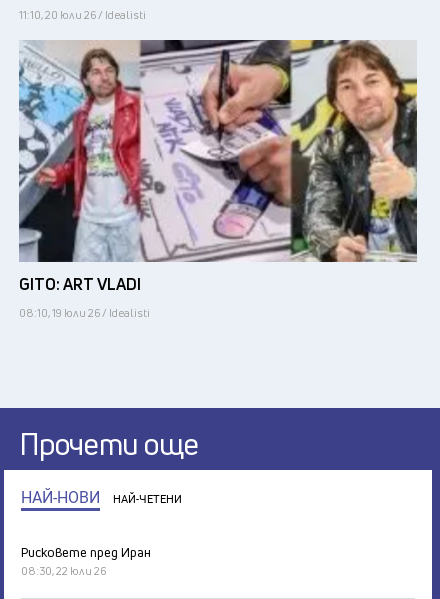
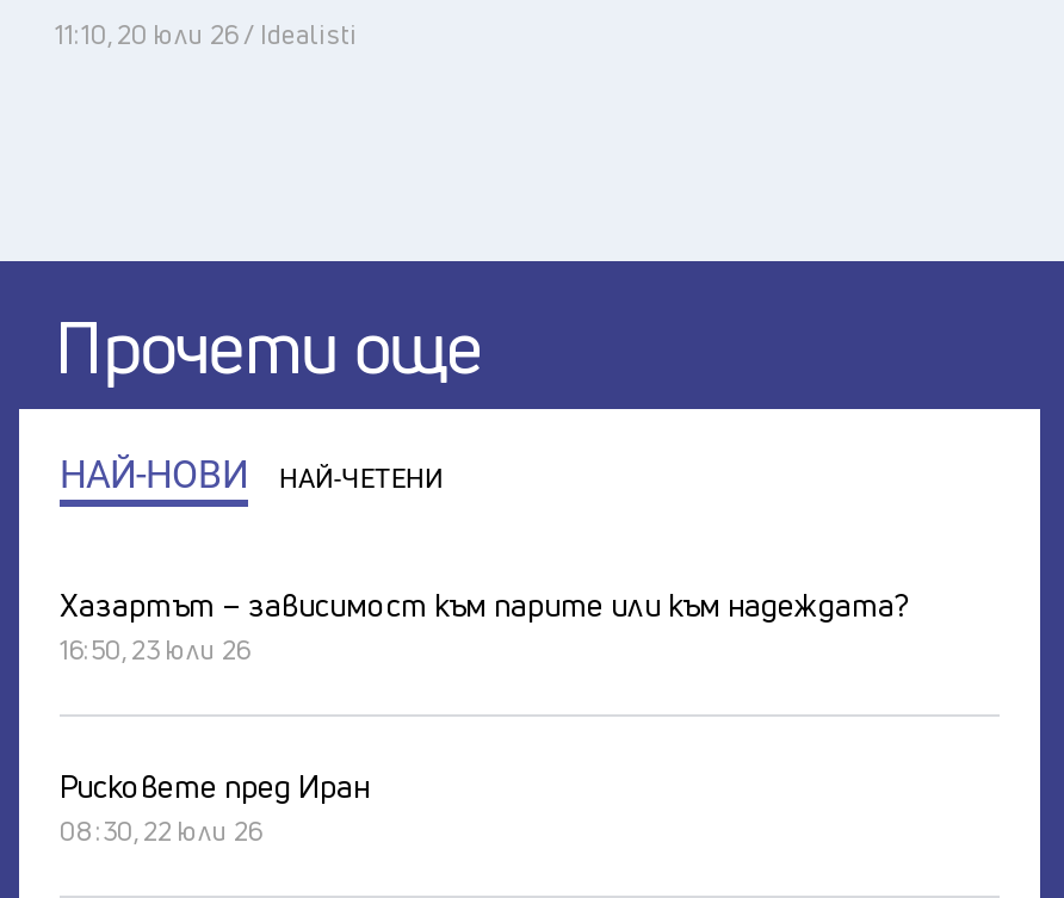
[18,39,418,320] [image] | GITO: ART VLADI | 08:10, 19 юли 26 / Idealisti -> none
moved [19,424,198,507] -> [55,300,483,498]: Прочети още | НАЙ-НОВИ | НАЙ-ЧЕТЕНИ
none -> [60,584,907,667] Хазартът – зависимост към парите или към надеждата? | 16:50, 23 юли 26

